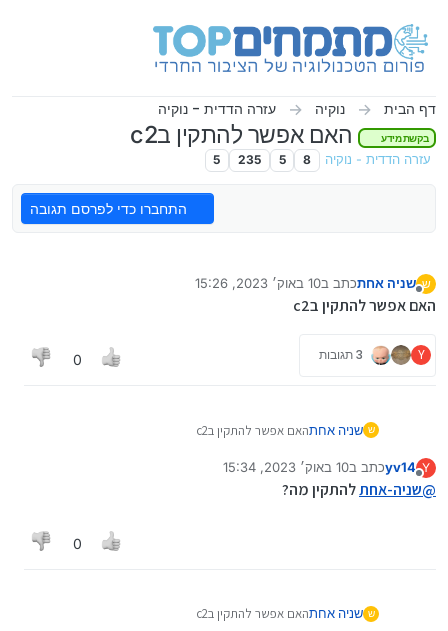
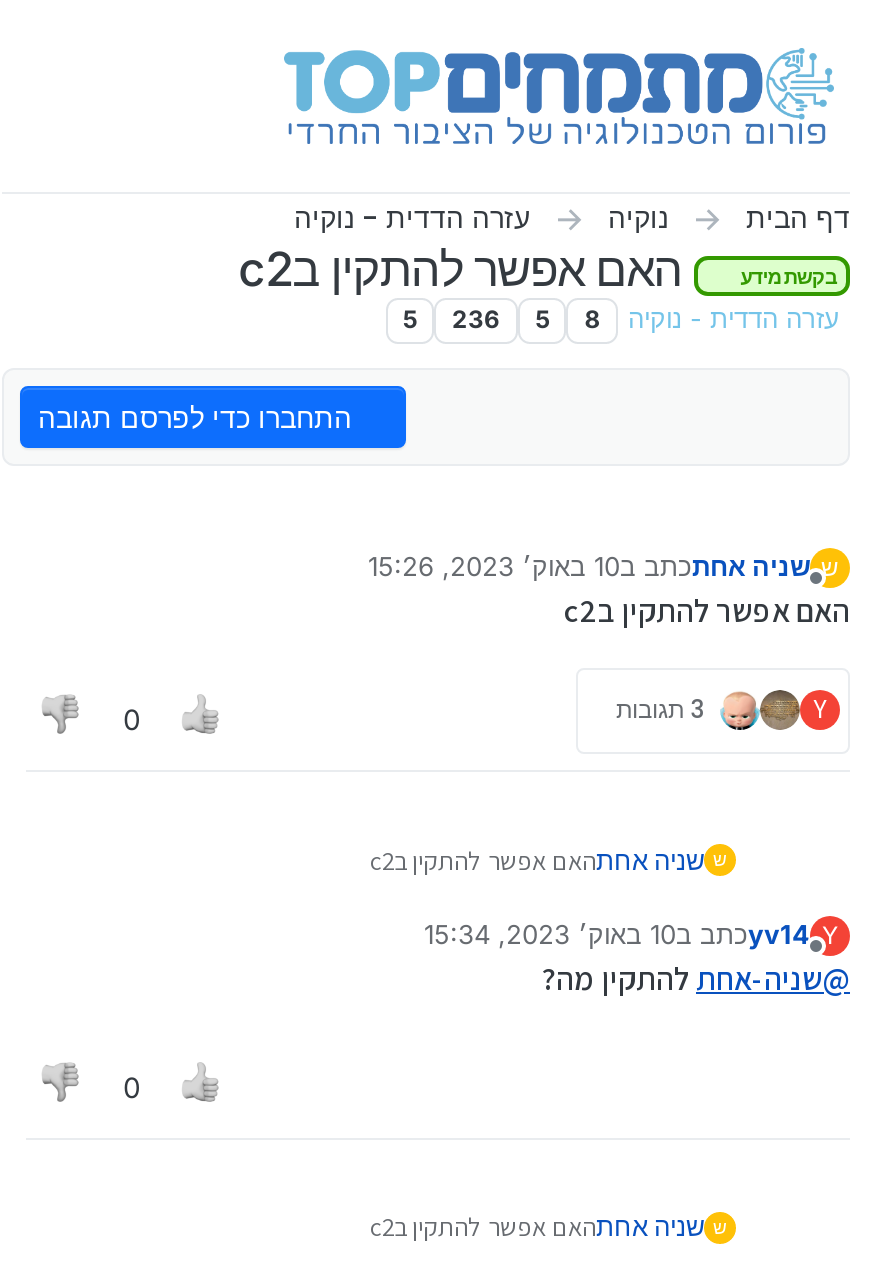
[213,152,431,167] עזרה הדדית - נוקיה 8 5 235 5 -> [403,305,840,335] עזרה הדדית - נוקיה 8 5 236 5

